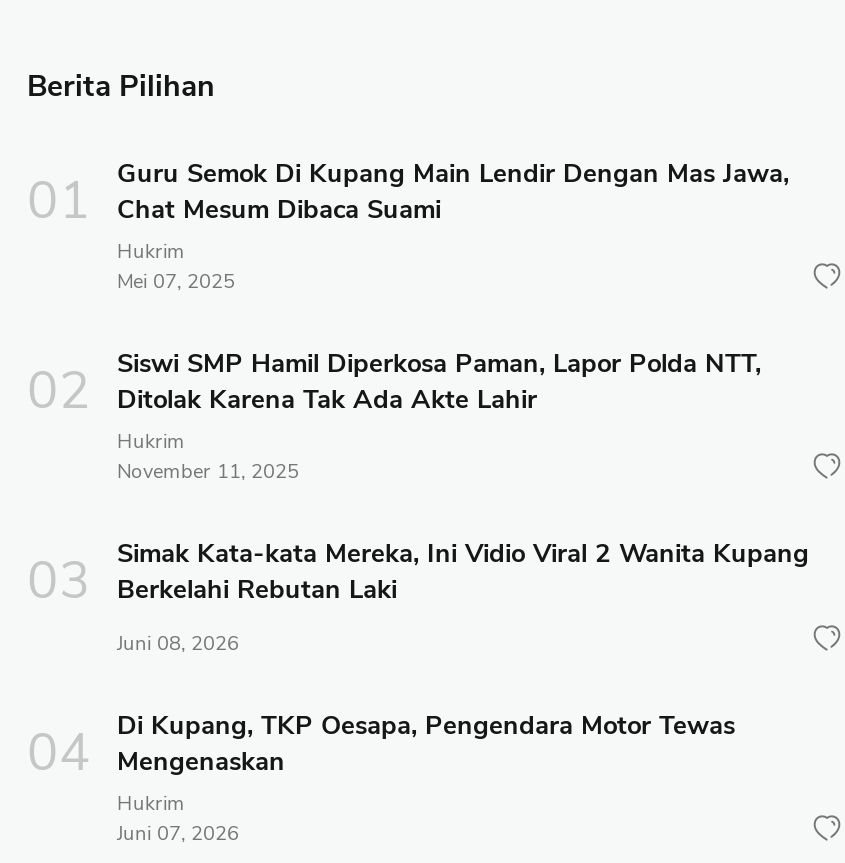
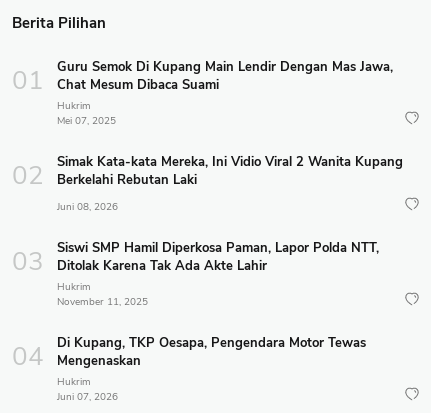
moved [117,346,761,486] -> [57,239,379,309]: Siswi SMP Hamil Diperkosa Paman, Lapor Polda NTT, | Ditolak Karena Tak Ada Akte Lahir | Hukrim | November 11, 2025
moved [117,536,809,658] -> [57,153,403,214]: Simak Kata-kata Mereka, Ini Vidio Viral 2 Wanita Kupang | Berkelahi Rebutan Laki | Juni 08, 2026

